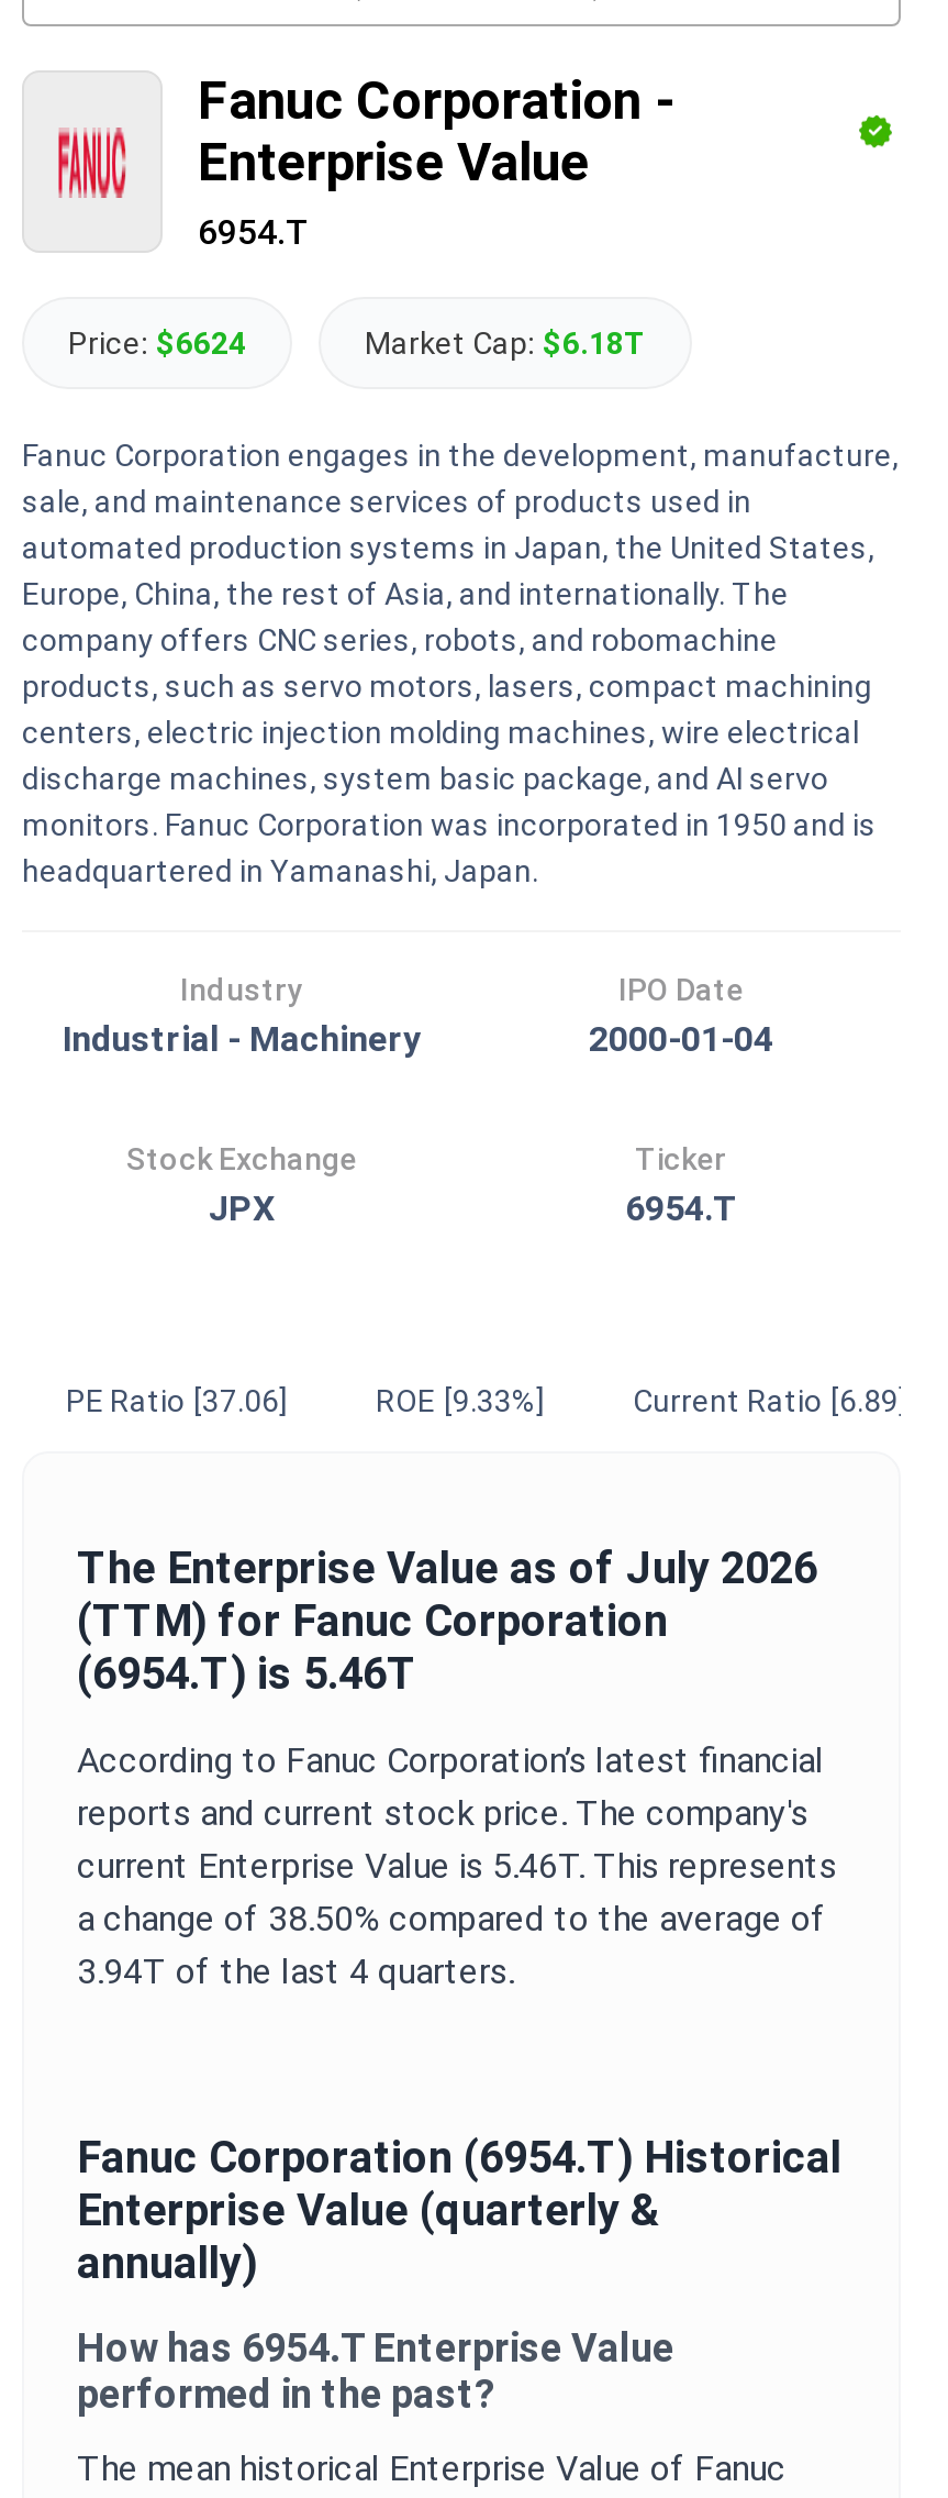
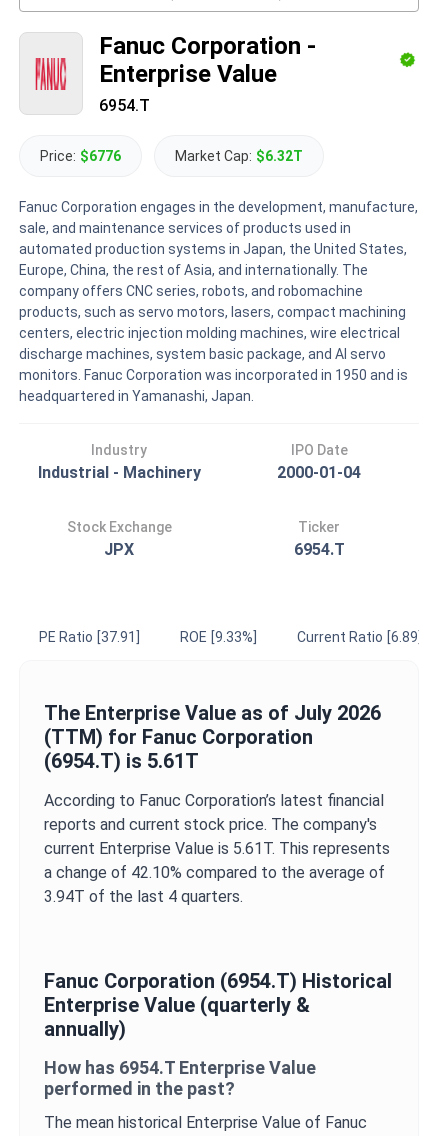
[68,325,246,361] Price: $6624 -> [40,148,121,164] Price: $6776
[365,325,646,361] Market Cap: $6.18T -> [175,148,303,164] Market Cap: $6.32T
[66,1383,288,1418] PE Ratio [37.06] -> [39,629,140,645] PE Ratio [37.91]
[77,1647,417,1700] (6954.T) is 5.46T -> [44,749,199,773] (6954.T) is 5.61T
[77,1845,837,1887] current Enterprise Value is 5.46T. This represents -> [44,839,390,858] current Enterprise Value is 5.61T. This represents
[77,1898,826,1939] a change of 38.50% compared to the average of -> [44,863,385,882] a change of 42.10% compared to the average of

